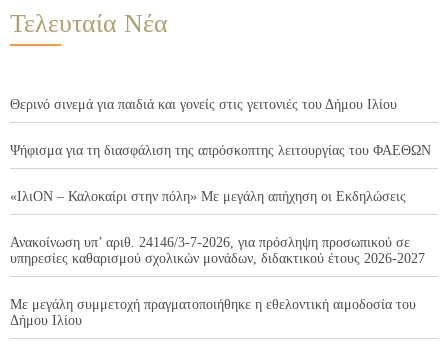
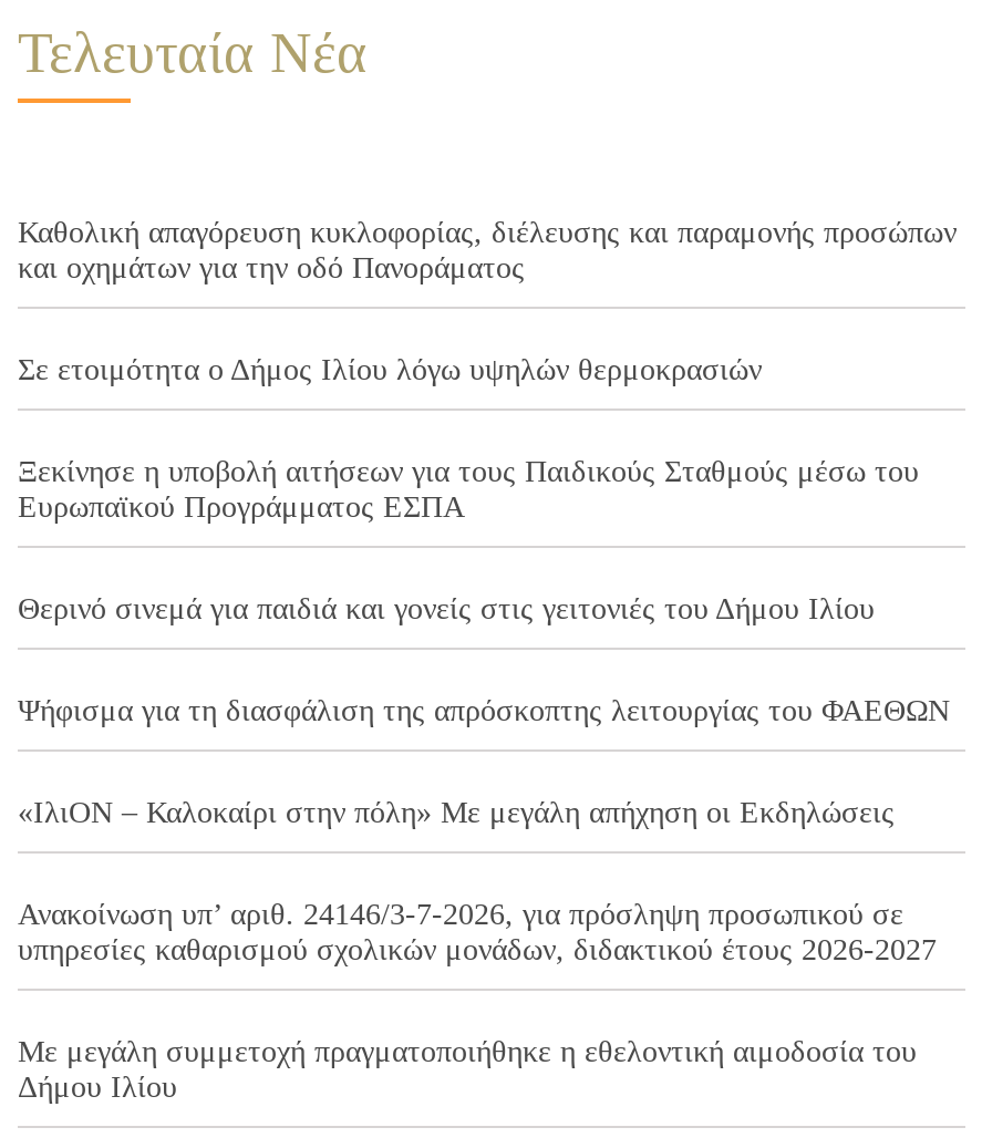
none -> [18,217,957,525] Καθολική απαγόρευση κυκλοφορίας, διέλευσης και παραμονής προσώπων | και οχημάτων για την οδό Πανοράματος | Σε ετοιμότητα ο Δήμος Ιλίου λόγω υψηλών θερμοκρασιών | Ξεκίνησε η υποβολή αιτήσεων για τους Παιδικούς Σταθμούς μέσω του | Ευρωπαϊκού Προγράμματος ΕΣΠΑ

